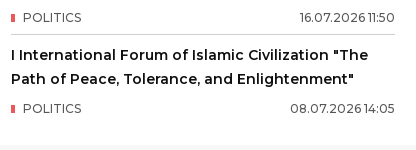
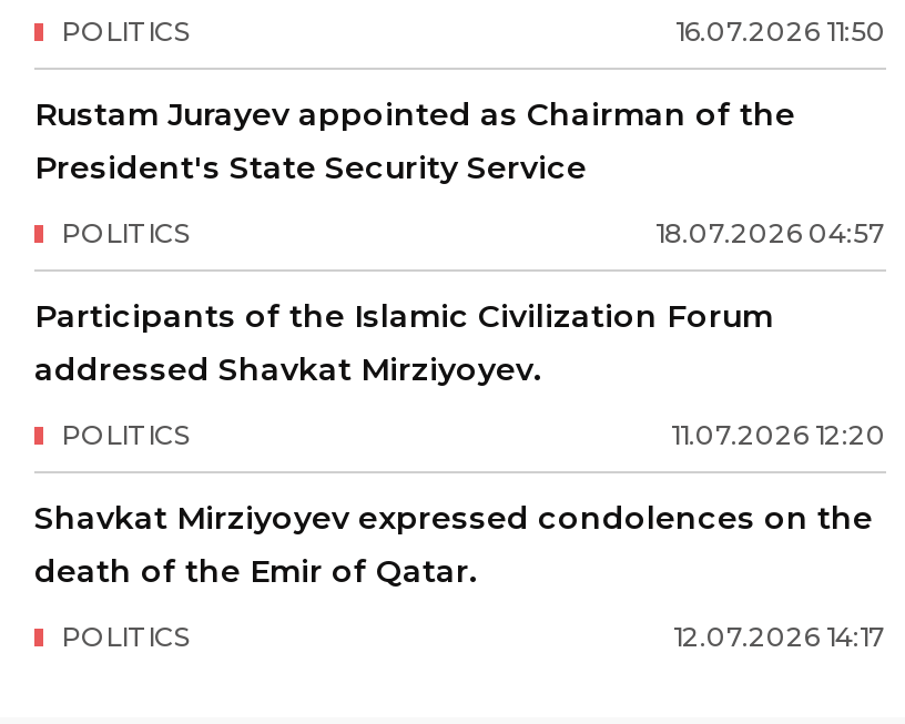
[11,46,395,116] I International Forum of Islamic Civilization "The | Path of Peace, Tolerance, and Enlightenment" | 08.07.2026 14:05 -> [34,94,886,653] Rustam Jurayev appointed as Chairman of the | President's State Security Service | 18.07.2026 04:57 | POLITICS | Participants of the Islamic Civilization Forum | addressed Shavkat Mirziyoyev. | 11.07.2026 12:20 | POLITICS | Shavkat Mirziyoyev expressed condolences on the | death of the Emir of Qatar. | 12.07.2026 14:17

